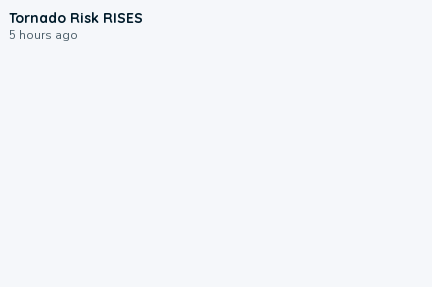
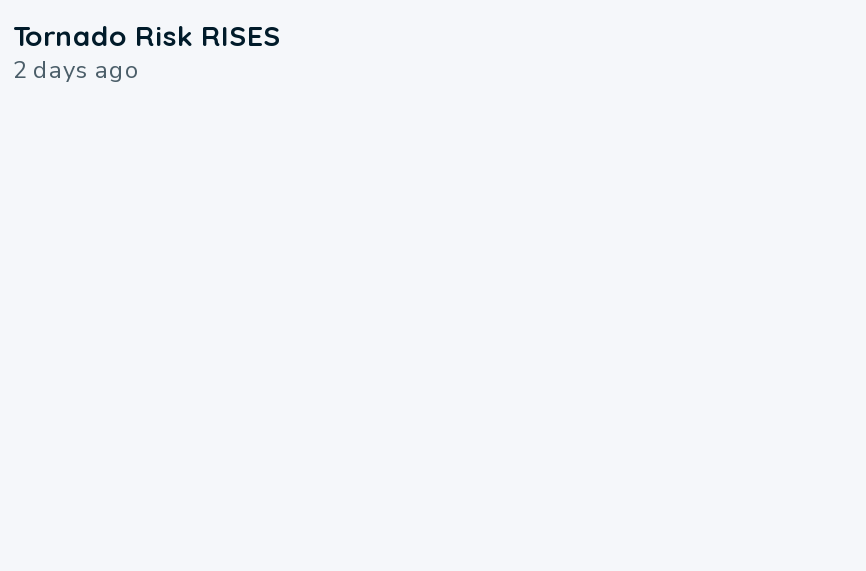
[9,27,78,43] 5 hours ago -> [13,54,141,86] 2 days ago

